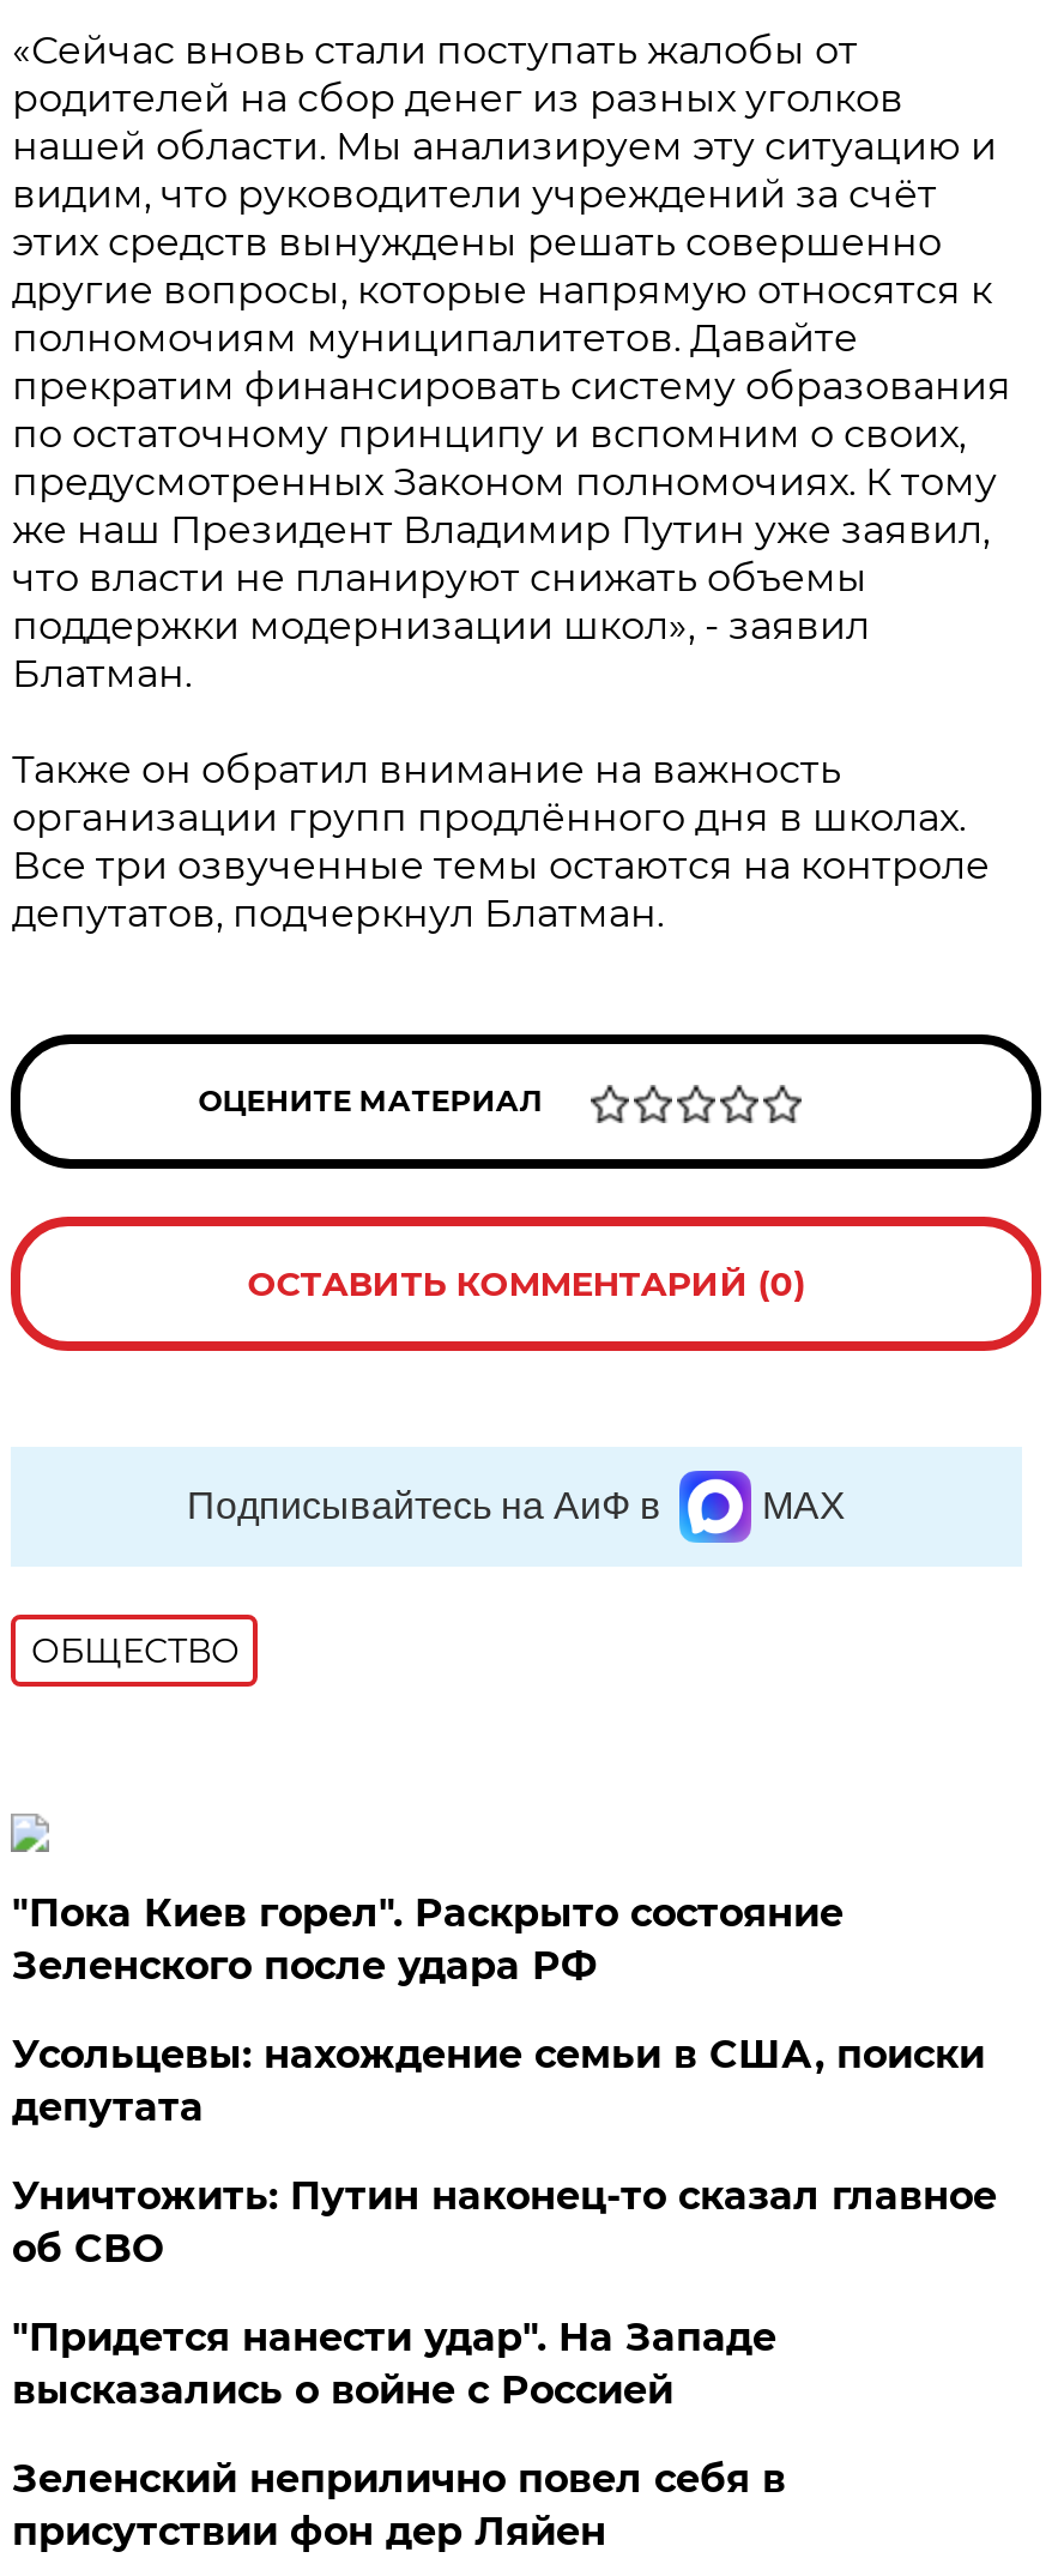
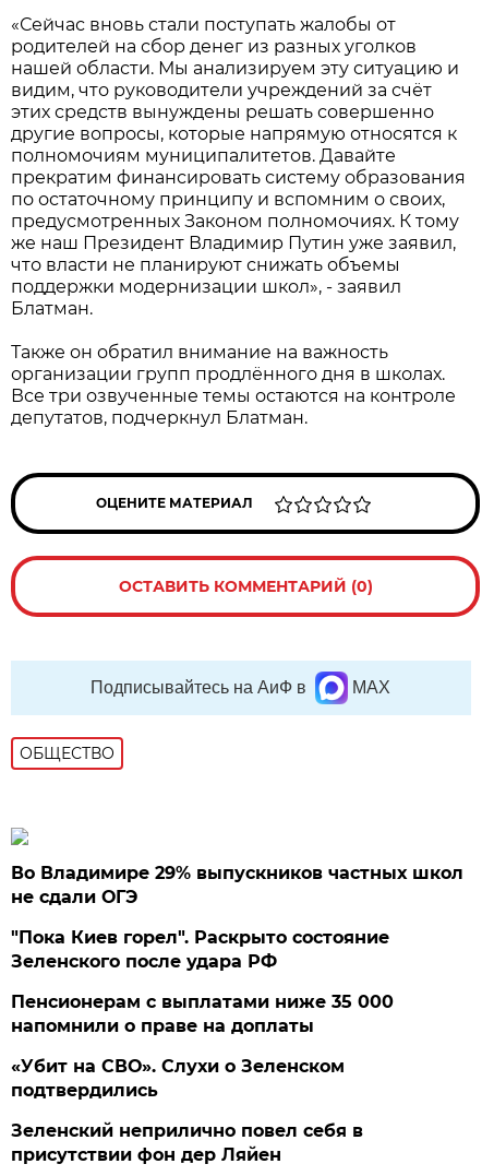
none -> [11,863,464,907] Во Владимире 29% выпускников частных школ | не сдали ОГЭ
moved [12,1890,843,1989] -> [11,927,390,972]: "Пока Киев горел". Раскрыто состояние | Зеленского после удара РФ
[12,2032,997,2413] Усольцевы: нахождение семьи в США, поиски | депутата | Уничтожить: Путин наконец-то сказал главное | об СВО | "Придется нанести удар". На Западе | высказались о войне с Россией -> [11,991,394,1101] Пенсионерам с выплатами ниже 35 000 | напомнили о праве на доплаты | «Убит на СВО». Слухи о Зеленском | подтвердились

